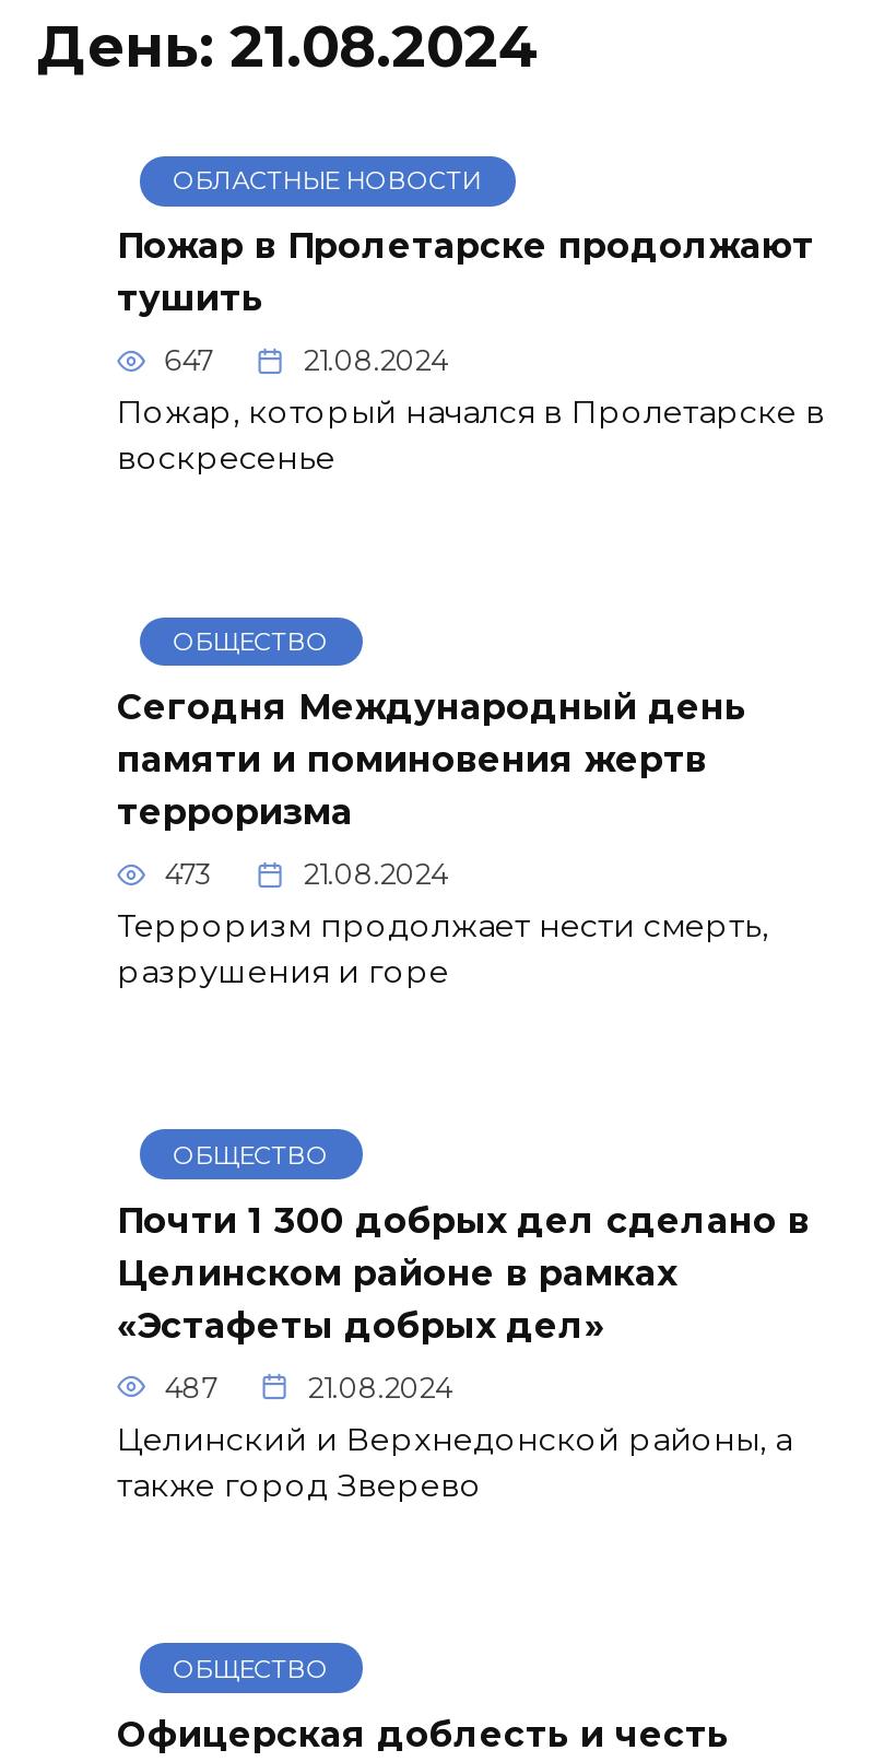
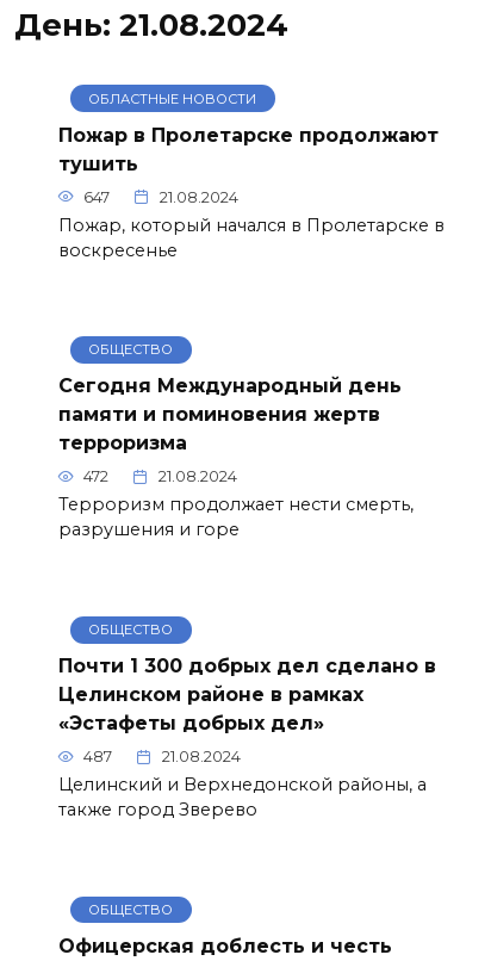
[164,858,212,891] 473 -> [84,468,109,486] 472

